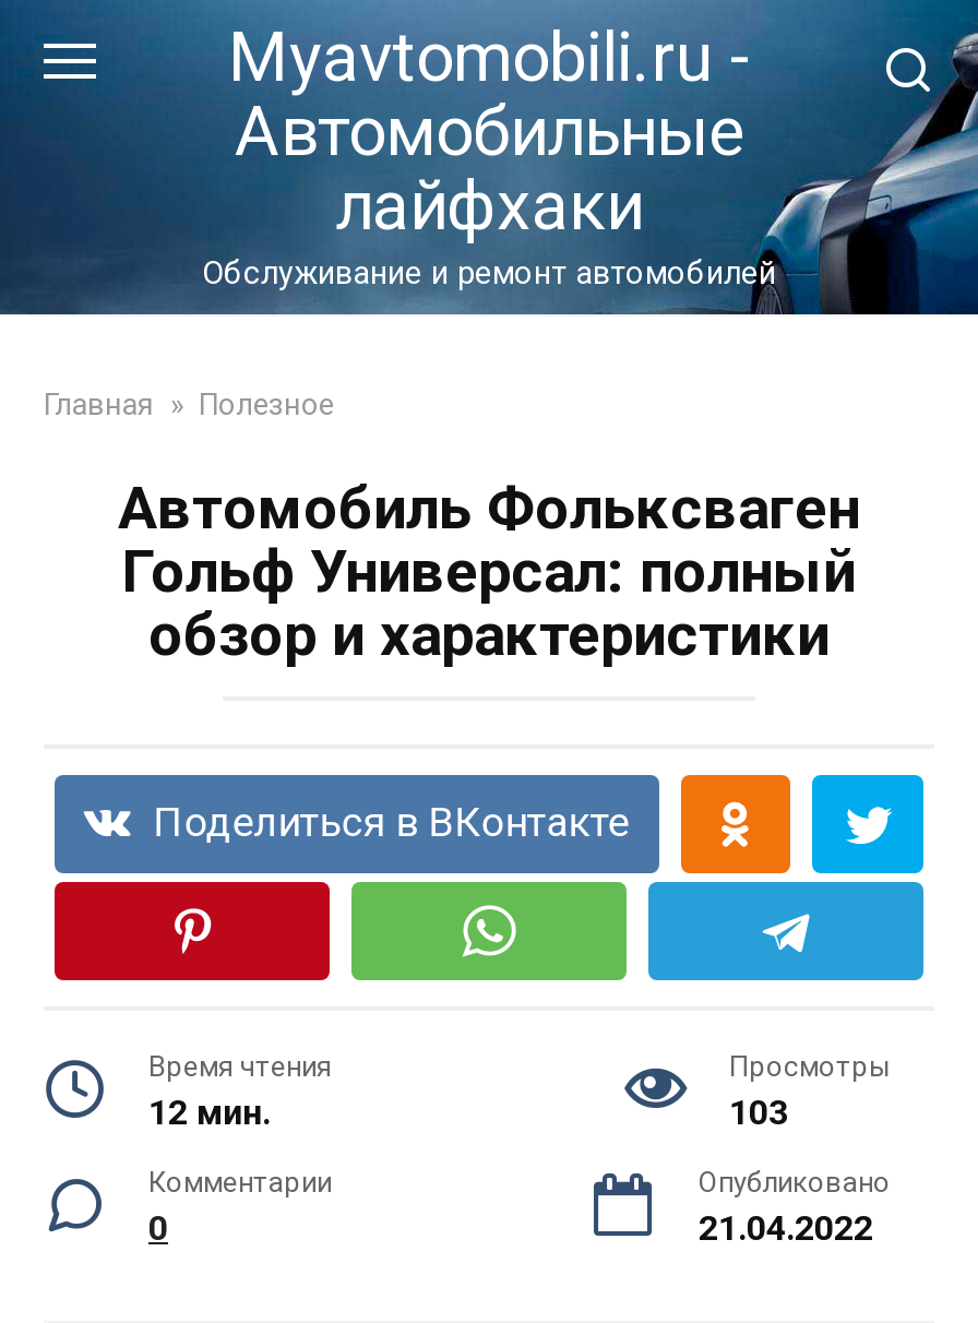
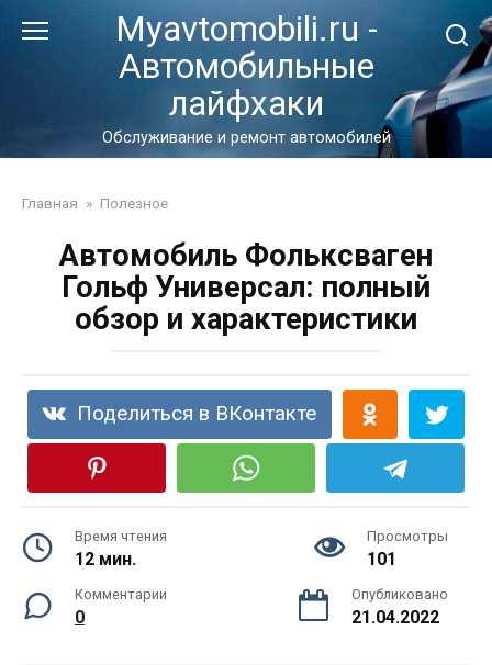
[729,1092,788,1133] 103 -> [367,549,396,570] 101

